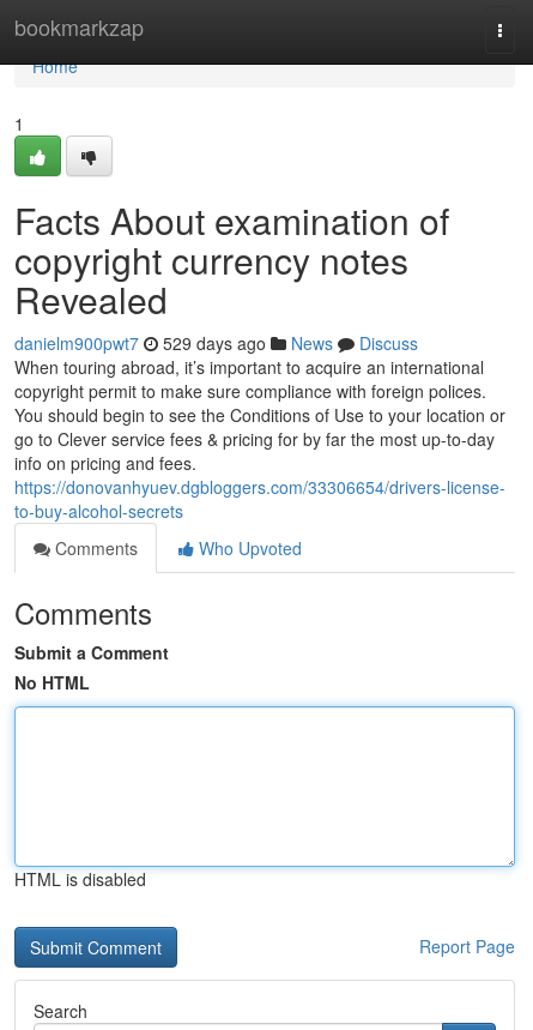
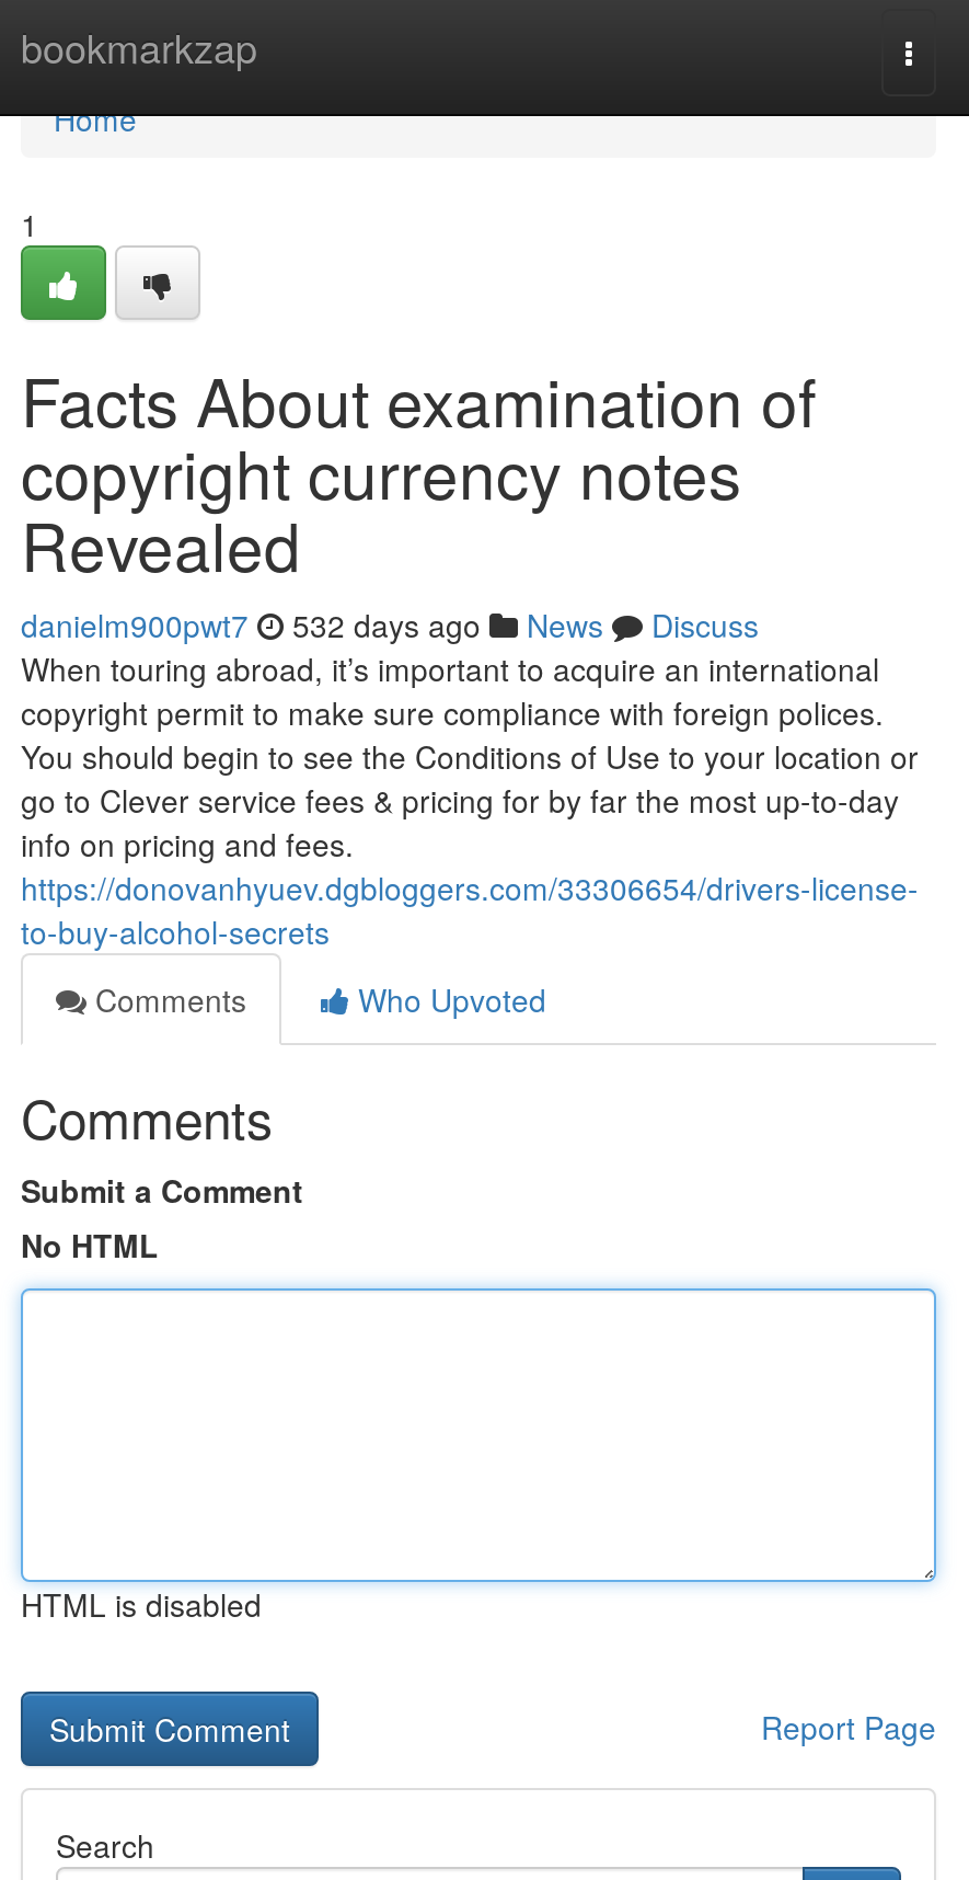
[14,331,418,355] danielm900pwt7 529 days ago News Discuss -> [21,603,759,646] danielm900pwt7 532 days ago News Discuss

